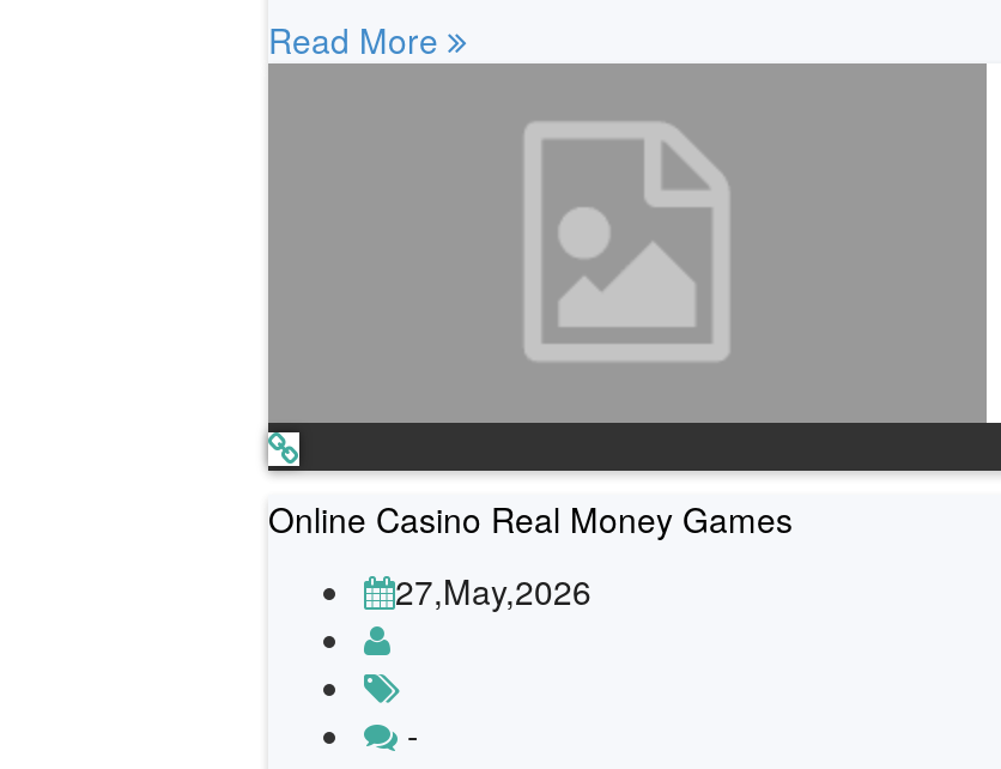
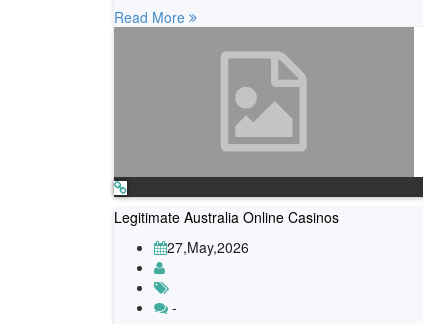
[268,495,793,543] Online Casino Real Money Games -> [114,207,339,227] Legitimate Australia Online Casinos

